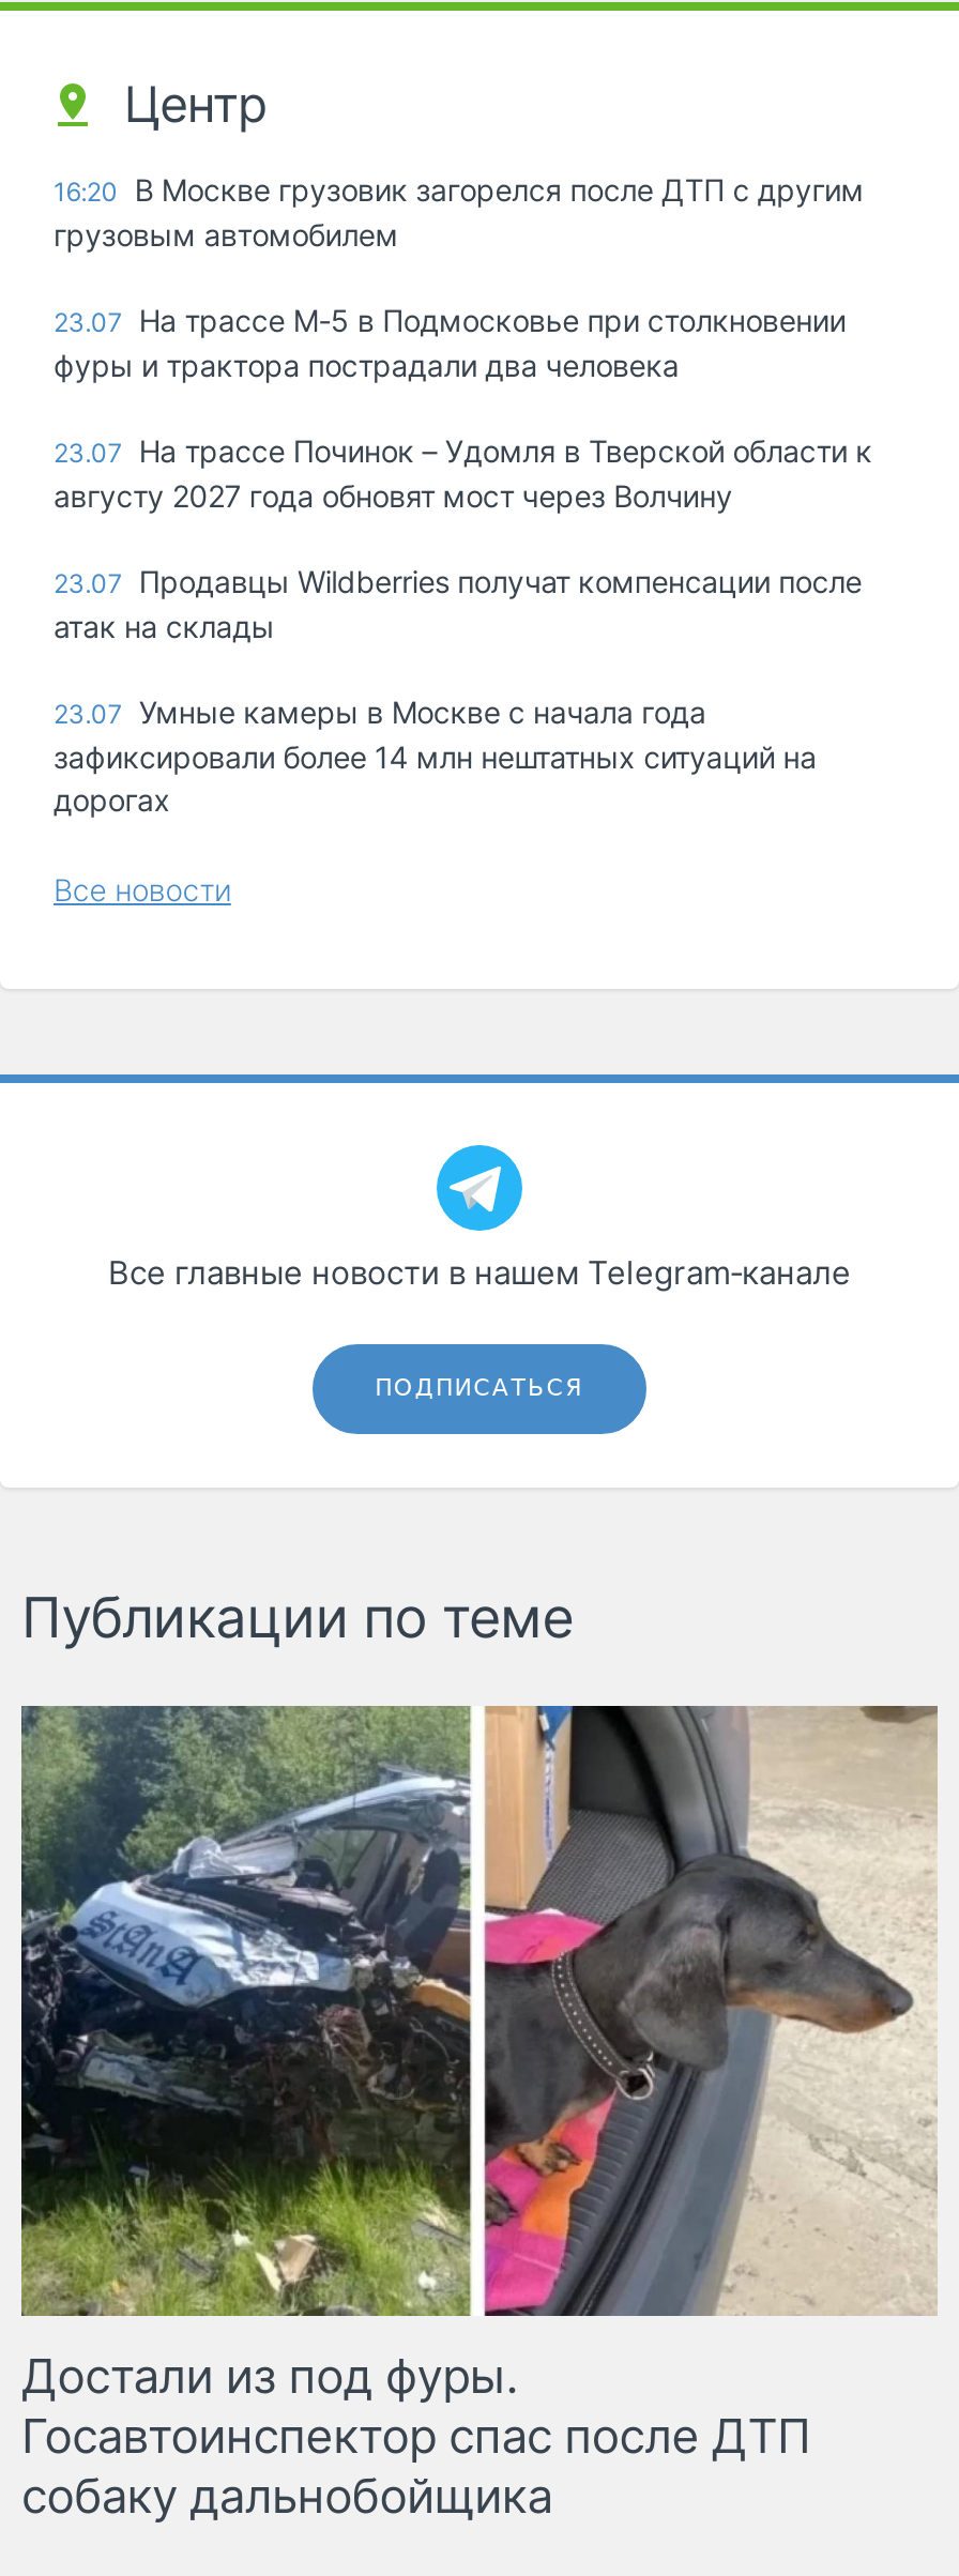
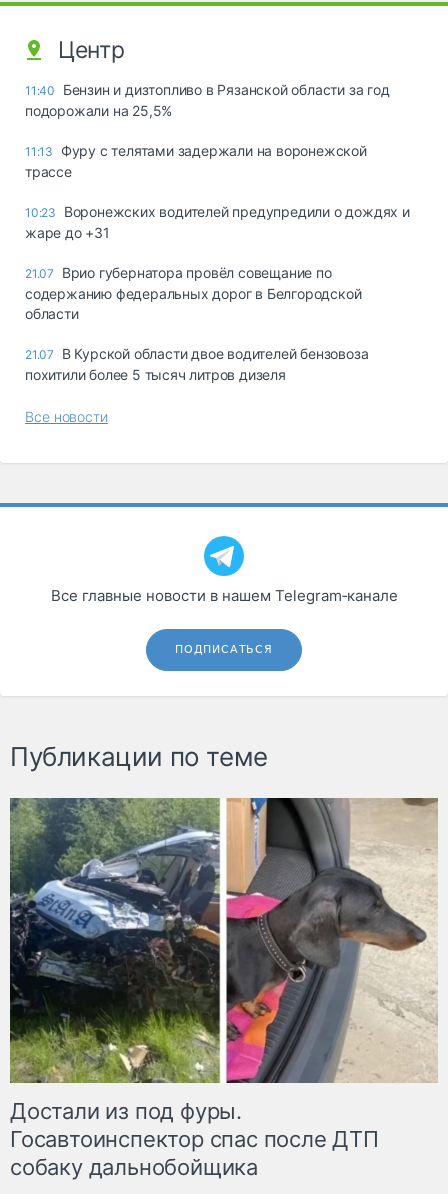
[54,171,864,253] 16:20 В Москве грузовик загорелся после ДТП с другим | грузовым автомобилем -> [25,81,390,119] 11:40 Бензин и дизтопливо в Рязанской области за год | подорожали на 25,5%
[54,302,846,383] 23.07 На трассе М-5 в Подмосковье при столкновении | фуры и трактора пострадали два человека -> [25,142,367,180] 11:13 Фуру с телятами задержали на воронежской | трассе
[54,433,872,514] 23.07 На трассе Починок – Удомля в Тверской области к | августу 2027 года обновят мост через Волчину -> [25,203,410,241] 10:23 Воронежских водителей предупредили о дождях и | жаре до +31
[54,563,862,644] 23.07 Продавцы Wildberries получат компенсации после | атак на склады -> [25,264,361,322] 21.07 Врио губернатора провёл совещание по | содержанию федеральных дорог в Белгородской | области
[54,694,816,818] 23.07 Умные камеры в Москве с начала года | зафиксировали более 14 млн нештатных ситуаций на | дорогах -> [25,345,368,383] 21.07 В Курской области двое водителей бензовоза | похитили более 5 тысяч литров дизеля

